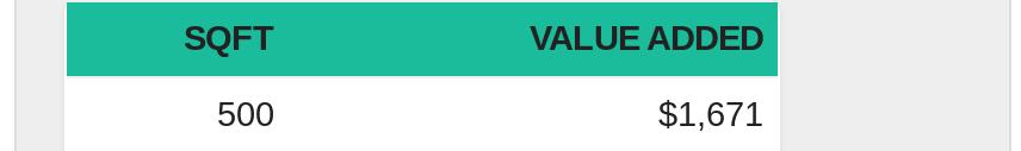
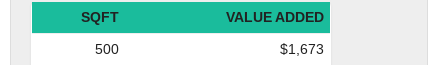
[658,94,763,132] $1,671 -> [280,41,324,57] $1,673

